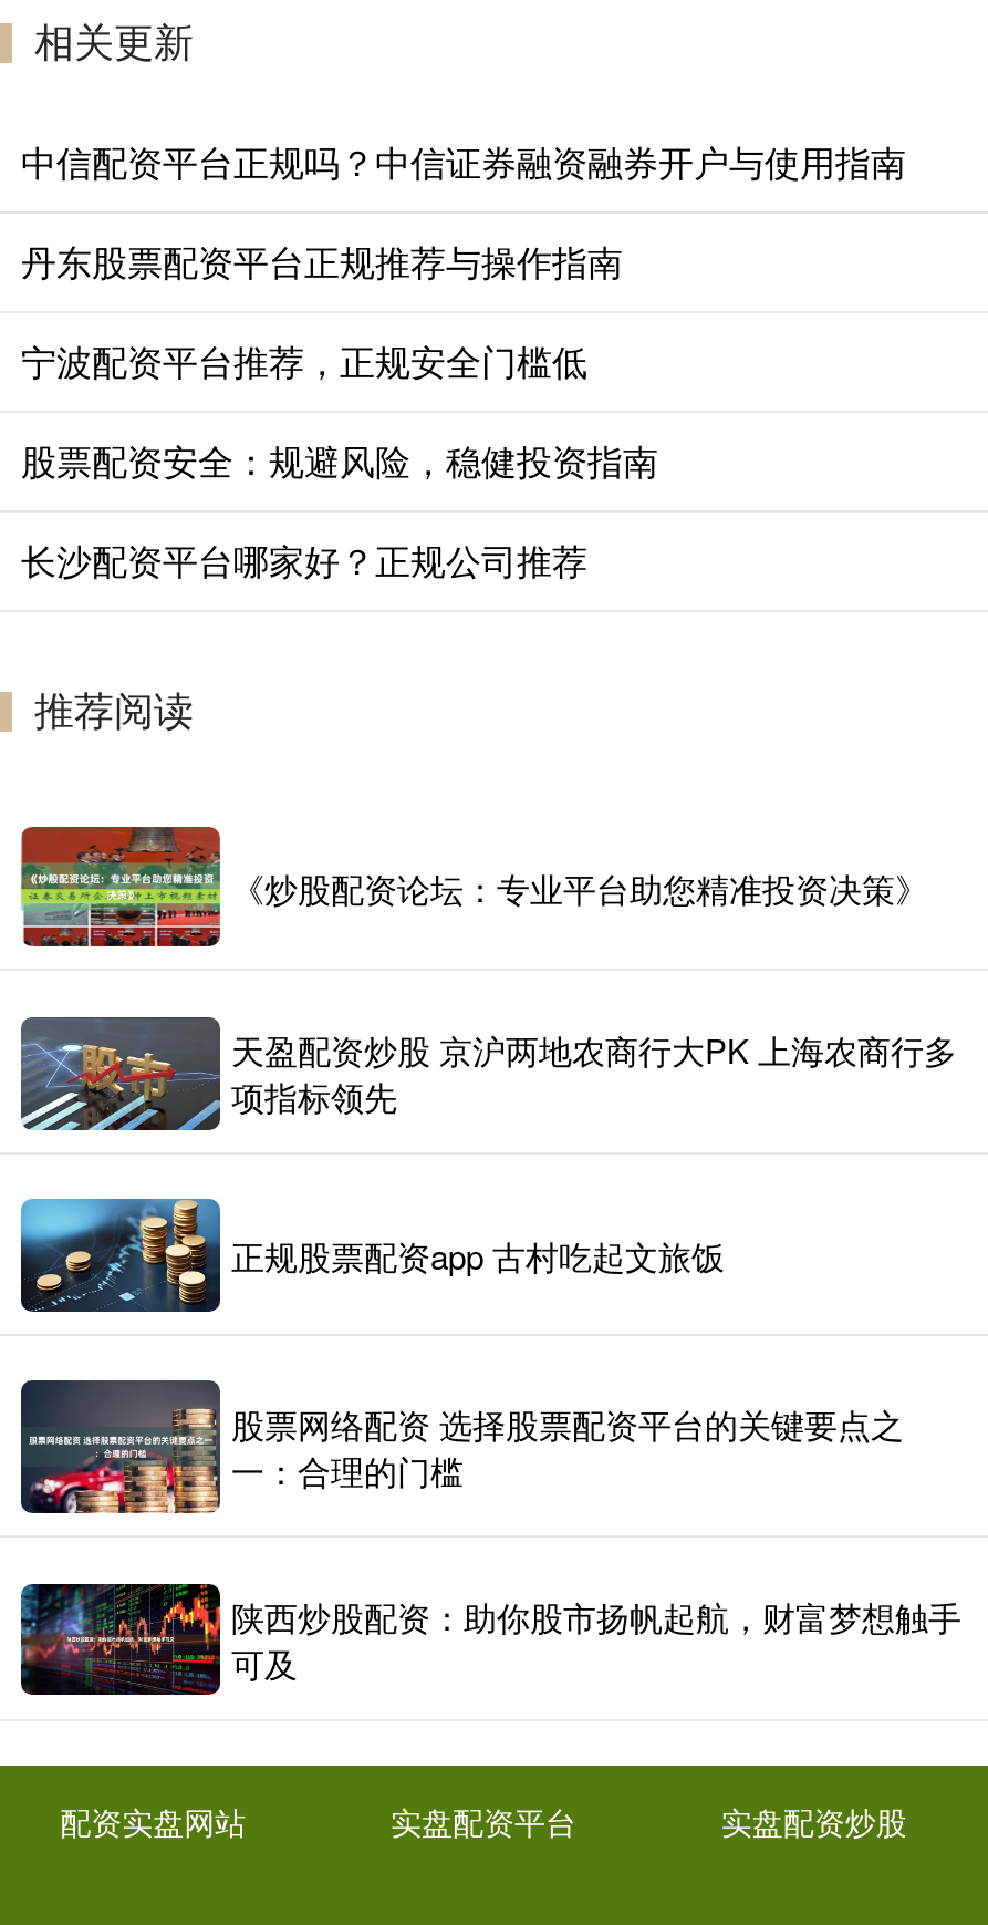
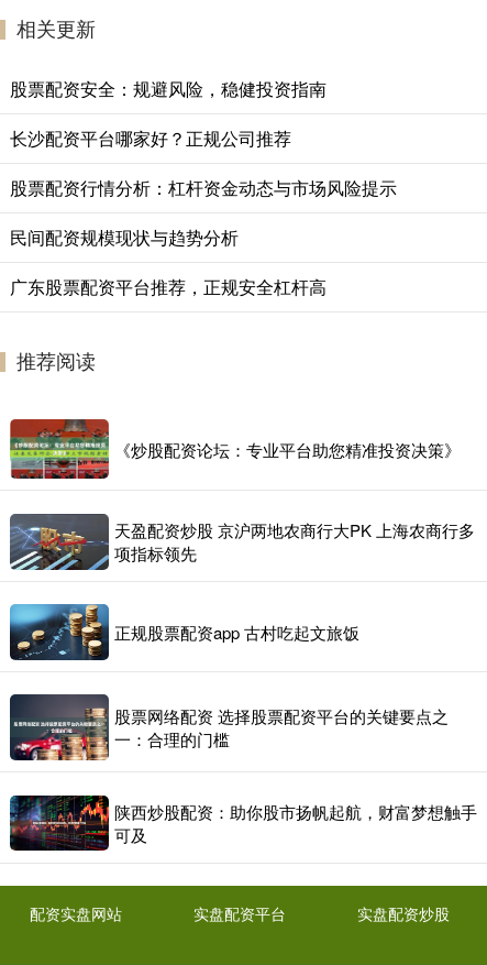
[21,137,906,387] 中信配资平台正规吗？中信证券融资融券开户与使用指南 | 丹东股票配资平台正规推荐与操作指南 | 宁波配资平台推荐，正规安全门槛低 -> none
moved [21,436,658,587] -> [10,76,326,151]: 股票配资安全：规避风险，稳健投资指南 | 长沙配资平台哪家好？正规公司推荐
none -> [10,176,397,300] 股票配资行情分析：杠杆资金动态与市场风险提示 | 民间配资规模现状与趋势分析 | 广东股票配资平台推荐，正规安全杠杆高

